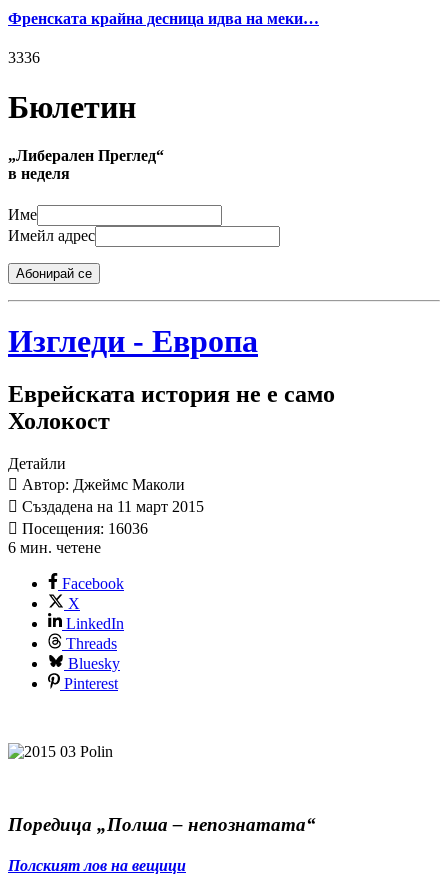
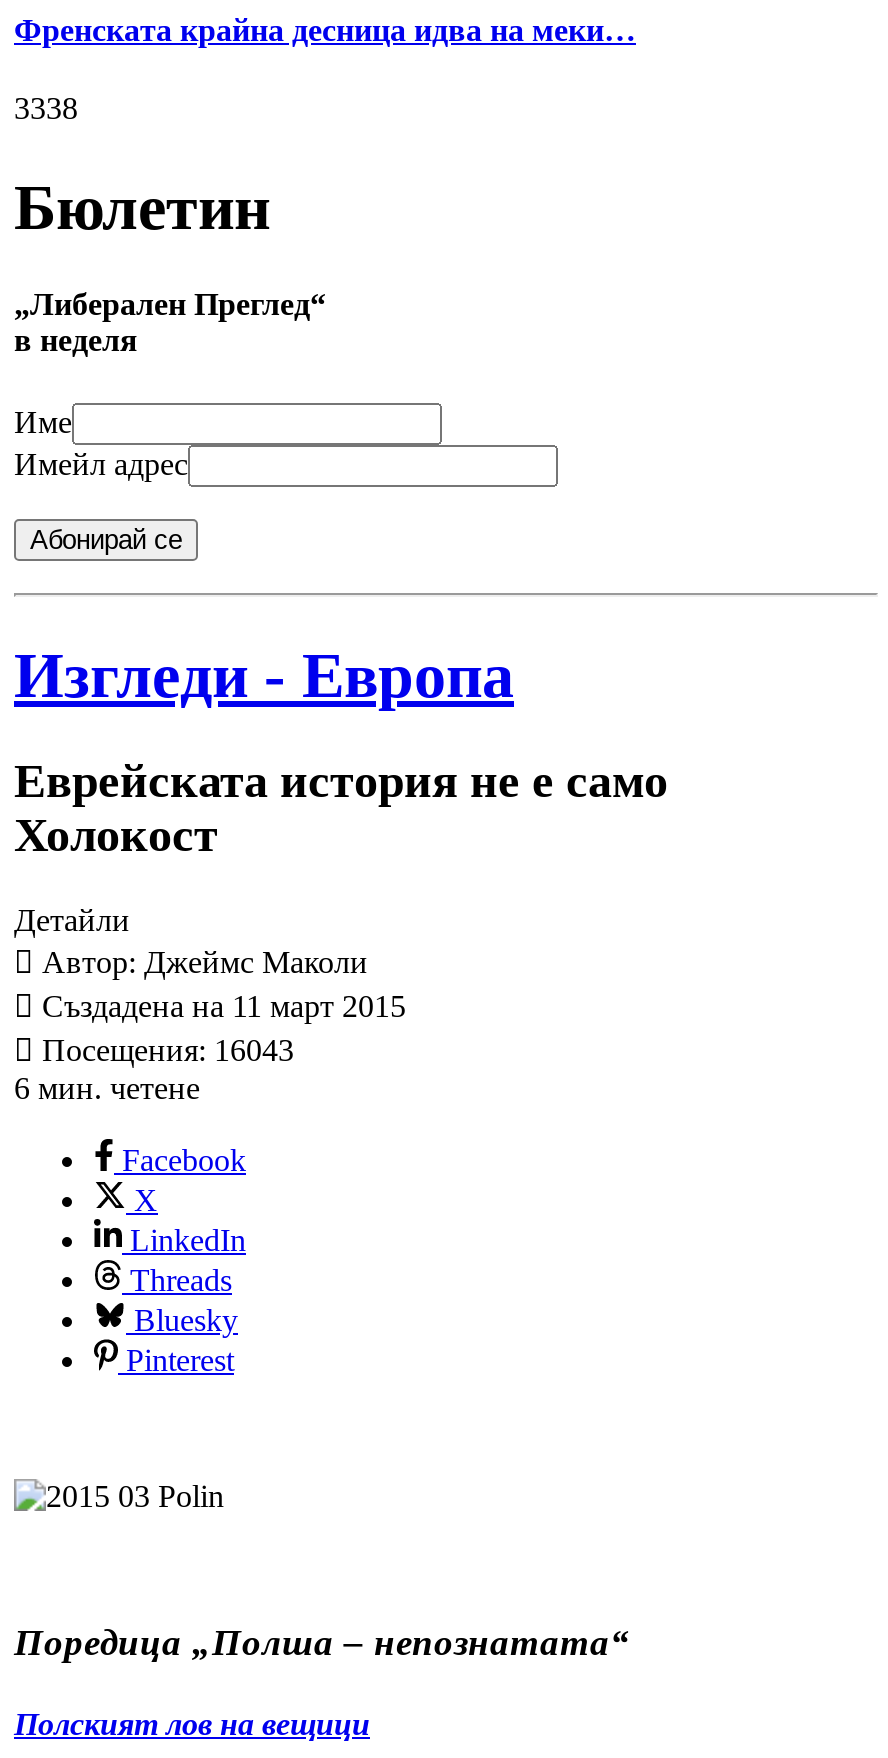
[8,49,40,66] 3336 -> [14,92,78,126] 3338
[18,520,148,537] Посещения: 16036 -> [34,1034,294,1068] Посещения: 16043

